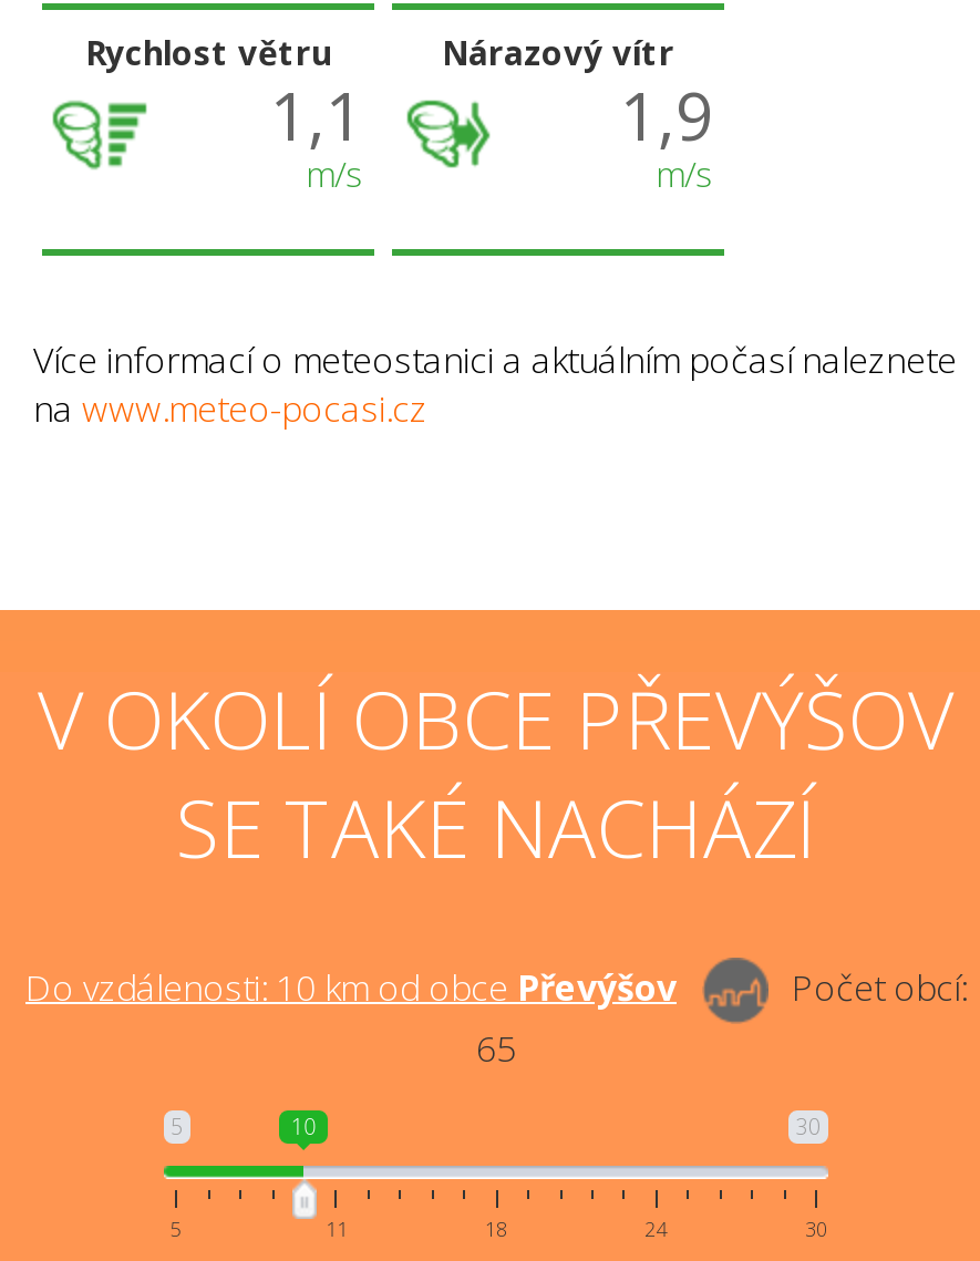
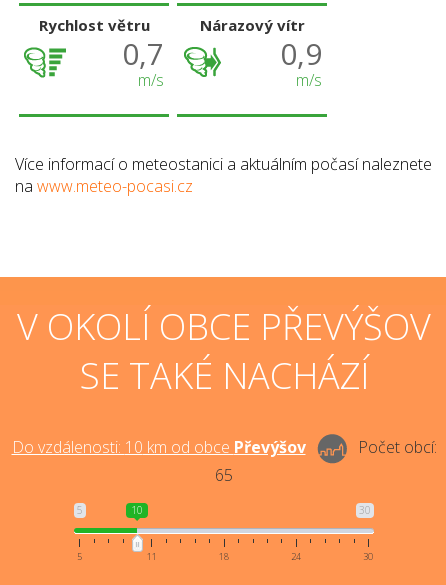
[270,71,363,161] 1,1 -> [122,33,164,74] 0,7
[620,71,713,161] 1,9 -> [280,33,322,74] 0,9

